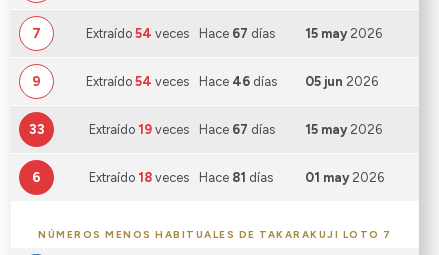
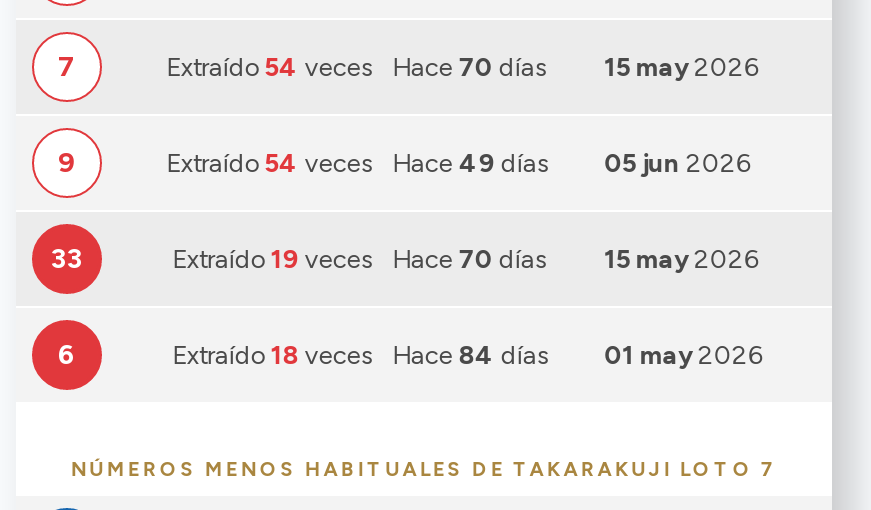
[86,25,382,40] Extraído 54 veces Hace 67 días 15 may 2026 -> [167,51,758,81] Extraído 54 veces Hace 70 días 15 may 2026
[86,73,378,88] Extraído 54 veces Hace 46 días 05 jun 2026 -> [167,147,750,177] Extraído 54 veces Hace 49 días 05 jun 2026
[89,121,382,136] Extraído 19 veces Hace 67 días 15 may 2026 -> [173,243,758,273] Extraído 19 veces Hace 70 días 15 may 2026
[199,169,273,184] Hace 81 días -> [393,339,549,369] Hace 84 días

